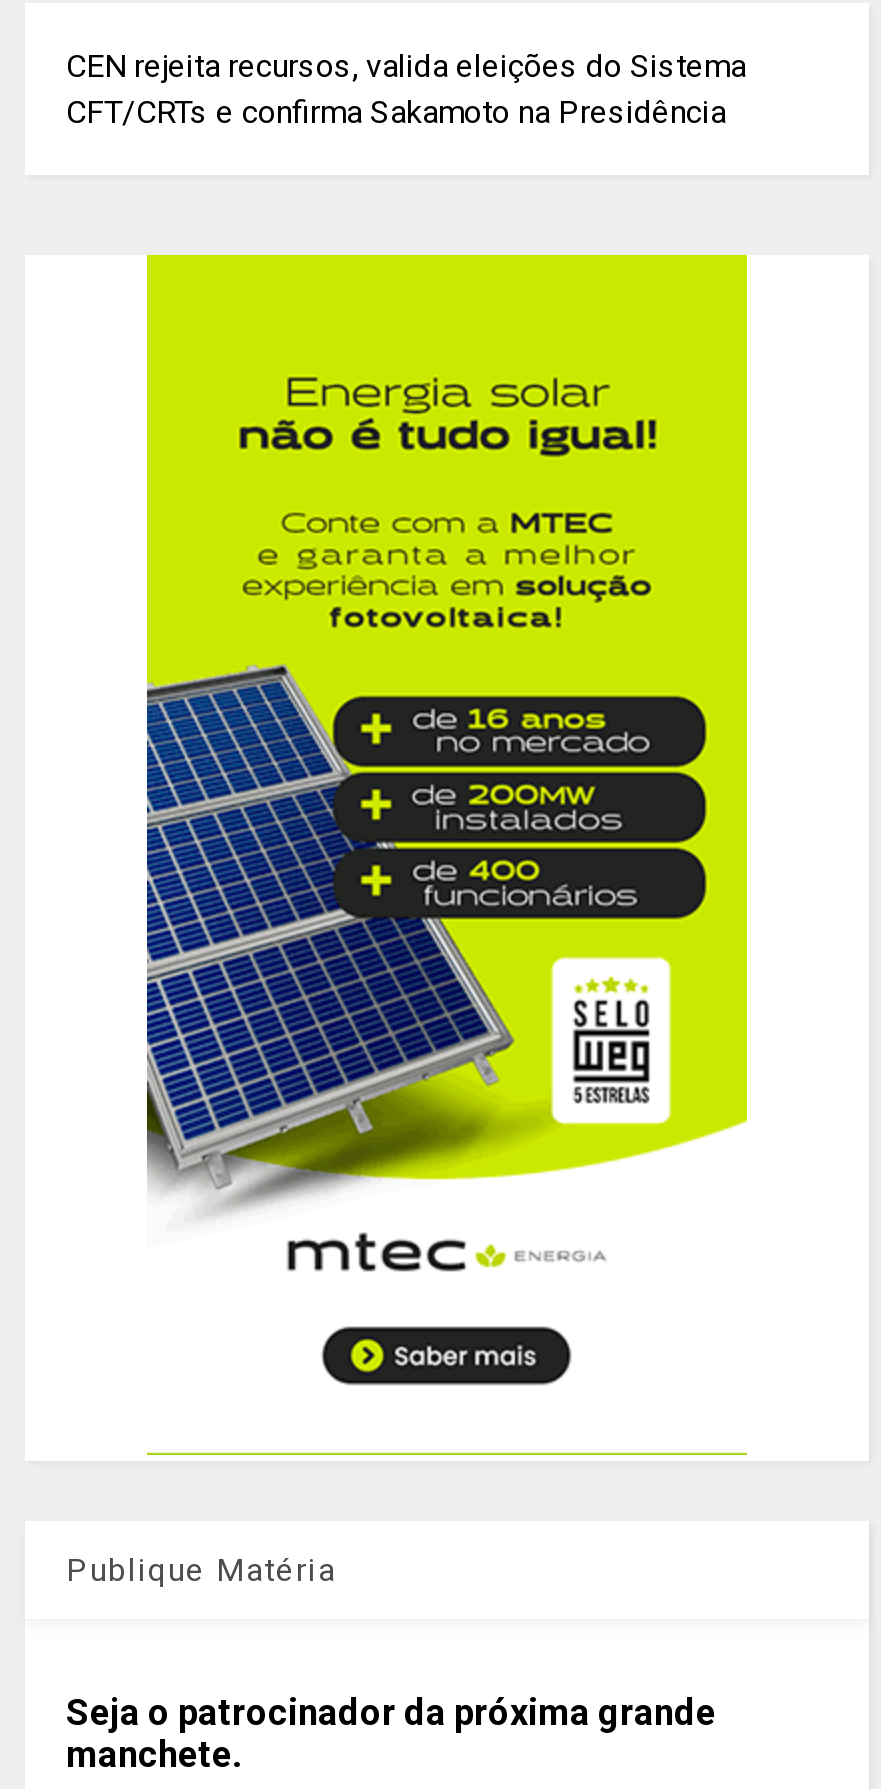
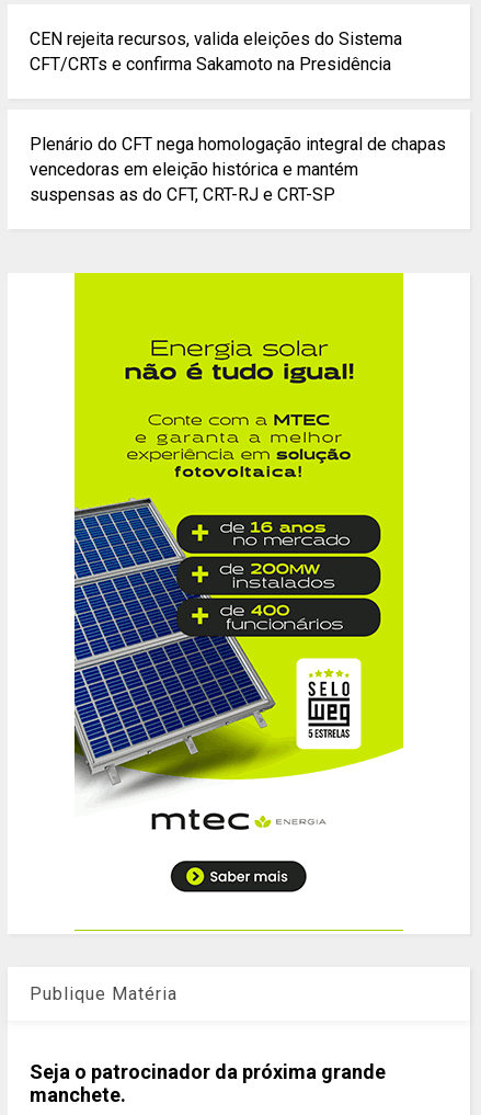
none -> [30,134,446,205] Plenário do CFT nega homologação integral de chapas | vencedoras em eleição histórica e mantém | suspensas as do CFT, CRT-RJ e CRT-SP

